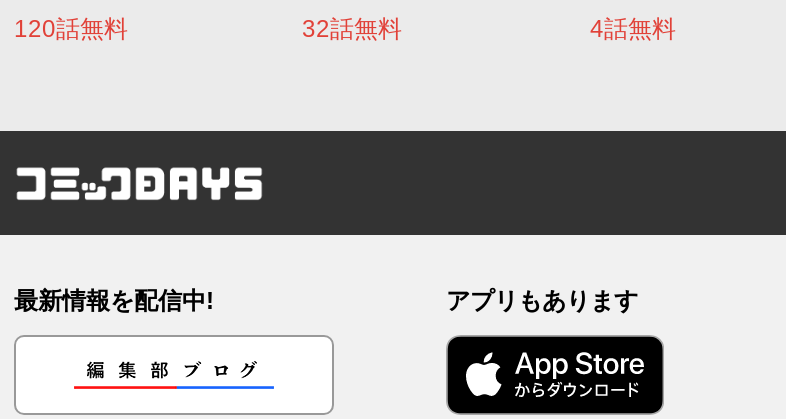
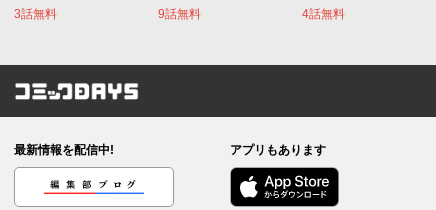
[14,14,128,42] 120話無料 -> [14,7,57,21] 3話無料
[302,14,402,42] 32話無料 -> [158,7,201,21] 9話無料

